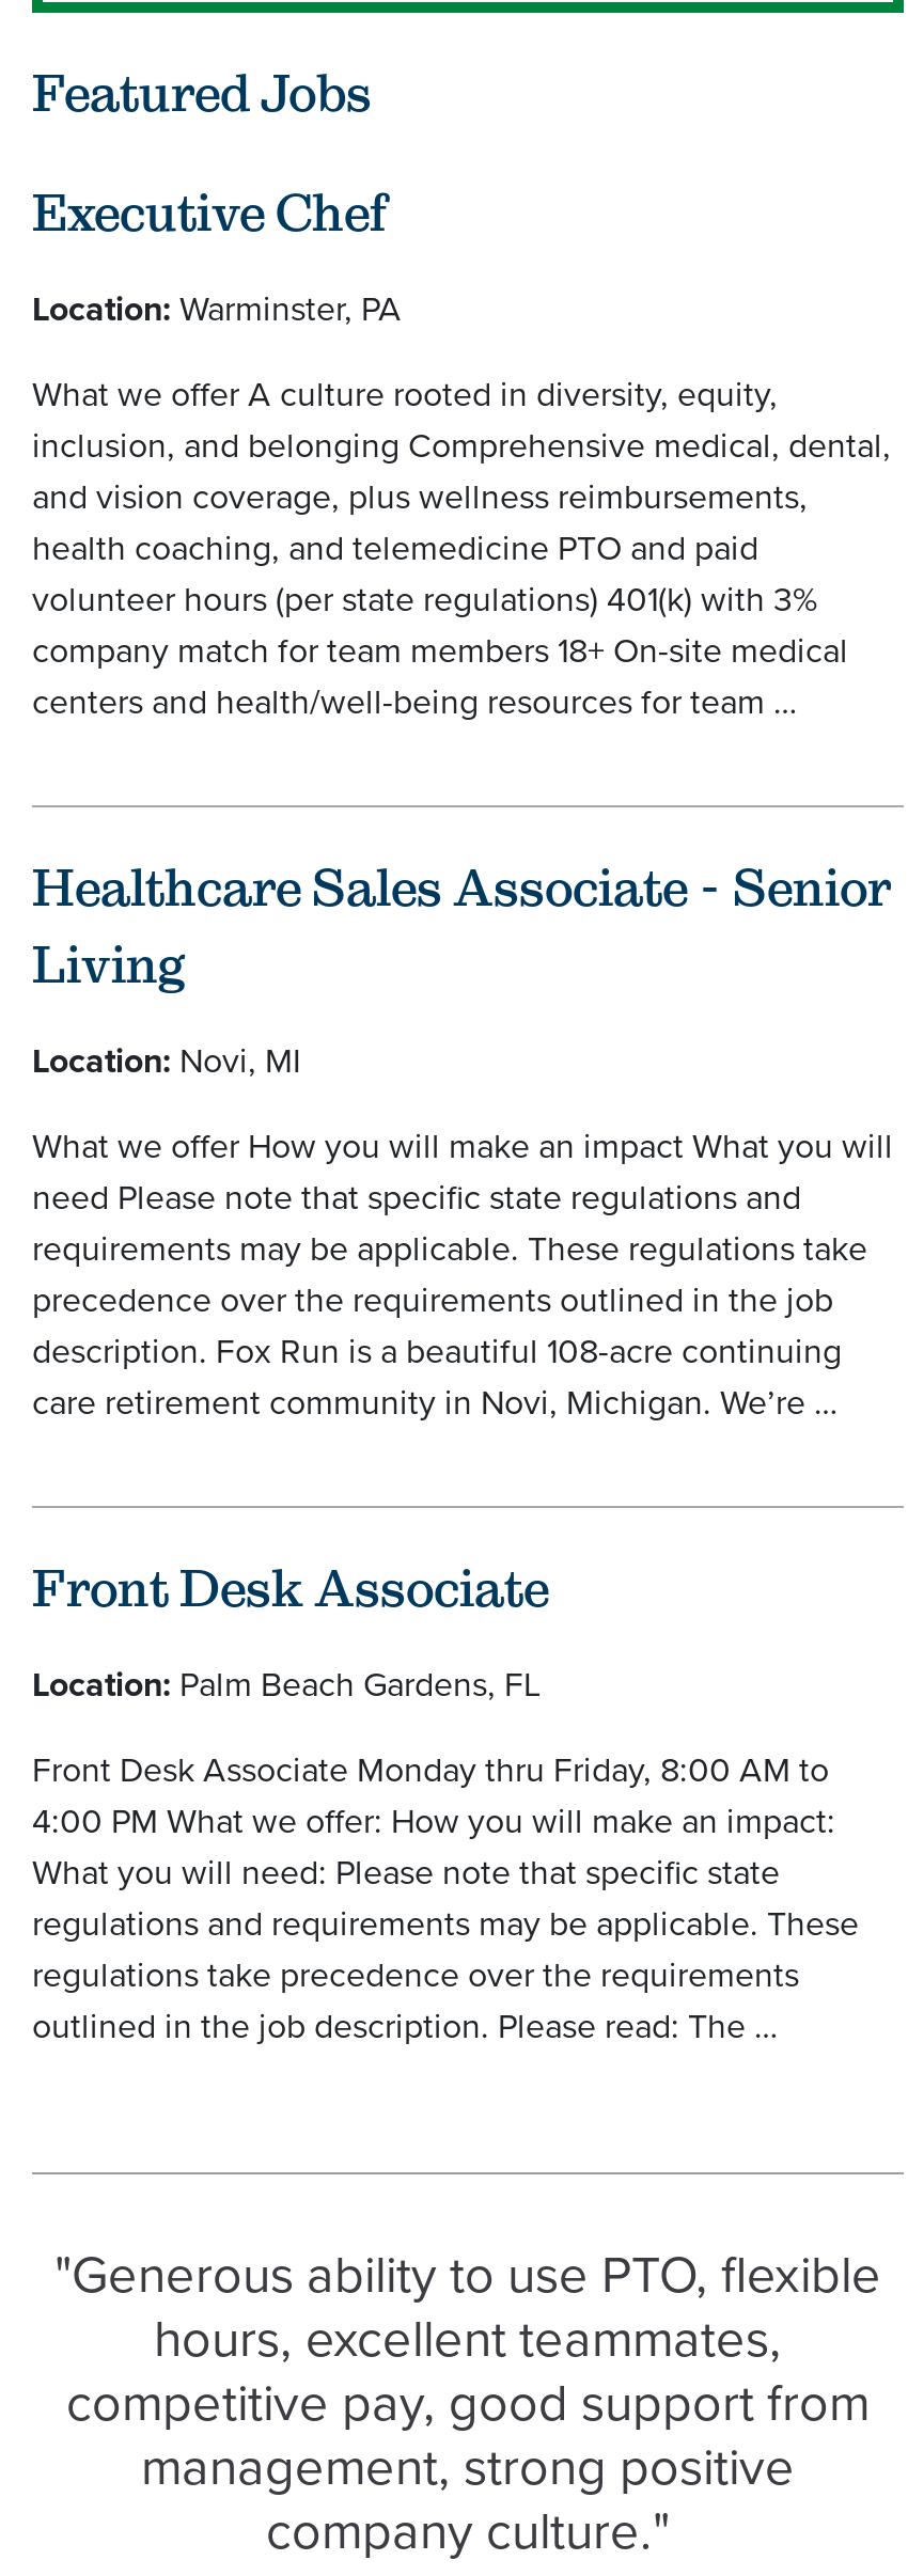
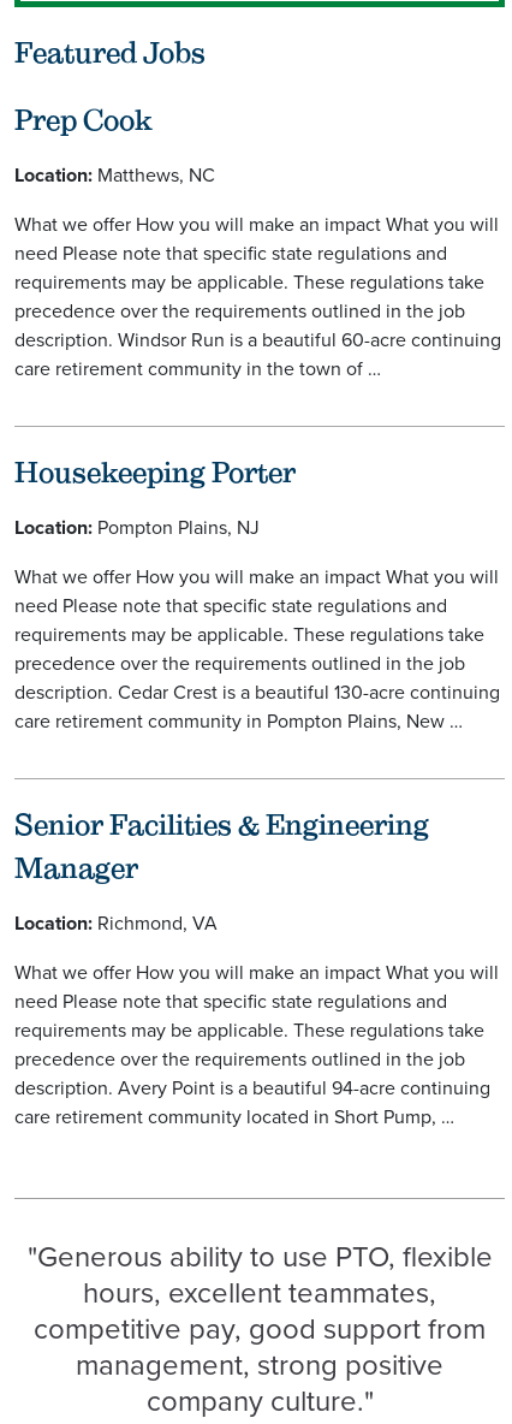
[32,185,891,1085] Executive Chef | Location: Warminster, PA | What we offer A culture rooted in diversity, equity, | inclusion, and belonging Comprehensive medical, dental, | and vision coverage, plus wellness reimbursements, | health coaching, and telemedicine PTO and paid | volunteer hours (per state regulations) 401(k) with 3% | company match for team members 18+ On-site medical | centers and health/well-being resources for team … | Healthcare Sales Associate - Senior | Living | Location: Novi, MI -> [14,104,215,189] Prep Cook | Location: Matthews, NC
moved [32,1121,893,1324] -> [14,210,499,323]: What we offer How you will make an impact What you will | need Please note that specific state regulations and | requirements may be applicable. These regulations take | precedence over the requirements outlined in the job
[32,1326,859,2050] description. Fox Run is a beautiful 108-acre continuing | care retirement community in Novi, Michigan. We’re … | Front Desk Associate | Location: Palm Beach Gardens, FL | Front Desk Associate Monday thru Friday, 8:00 AM to | 4:00 PM What we offer: How you will make an impact: | What you will need: Please note that specific state | regulations and requirements may be applicable. These | regulations take precedence over the requirements | outlined in the job description. Please read: The … -> [14,326,501,1129] description. Windsor Run is a beautiful 60-acre continuing | care retirement community in the town of … | Housekeeping Porter | Location: Pompton Plains, NJ | What we offer How you will make an impact What you will | need Please note that specific state regulations and | requirements may be applicable. These regulations take | precedence over the requirements outlined in the job | description. Cedar Crest is a beautiful 130-acre continuing | care retirement community in Pompton Plains, New … | Senior Facilities & Engineering | Manager | Location: Richmond, VA | What we offer How you will make an impact What you will | need Please note that specific state regulations and | requirements may be applicable. These regulations take | precedence over the requirements outlined in the job | description. Avery Point is a beautiful 94-acre continuing | care retirement community located in Short Pump, …

